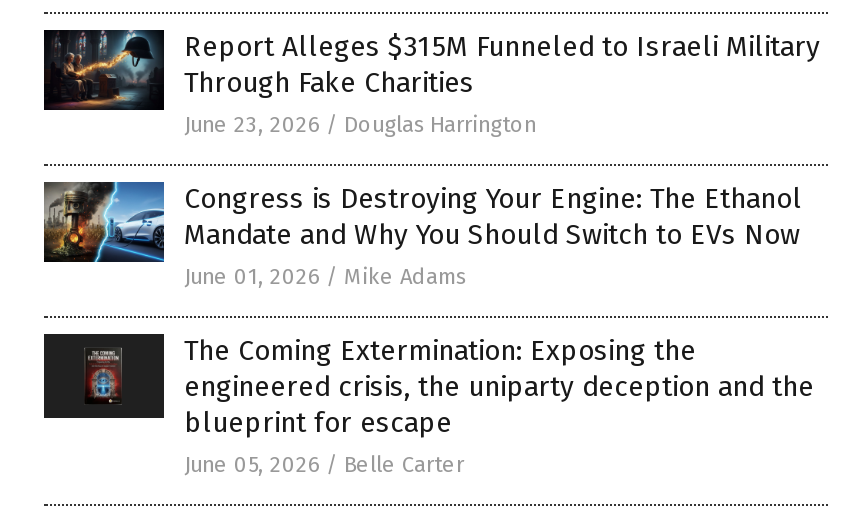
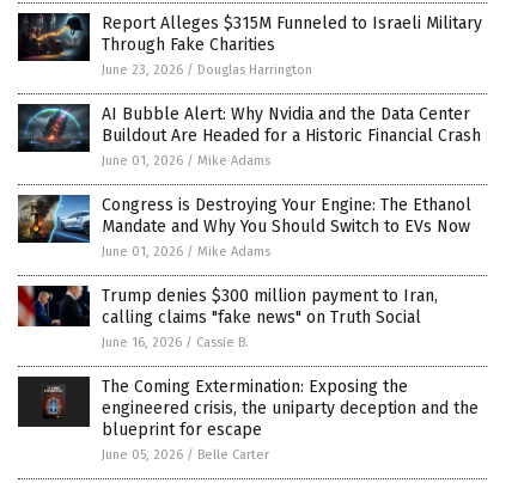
none -> [18,104,481,169] [image] | AI Bubble Alert: Why Nvidia and the Data Center | Buildout Are Headed for a Historic Financial Crash | June 01, 2026 / Mike Adams
none -> [17,285,438,350] [image] | Trump denies $300 million payment to Iran, | calling claims "fake news" on Truth Social | June 16, 2026 / Cassie B.

